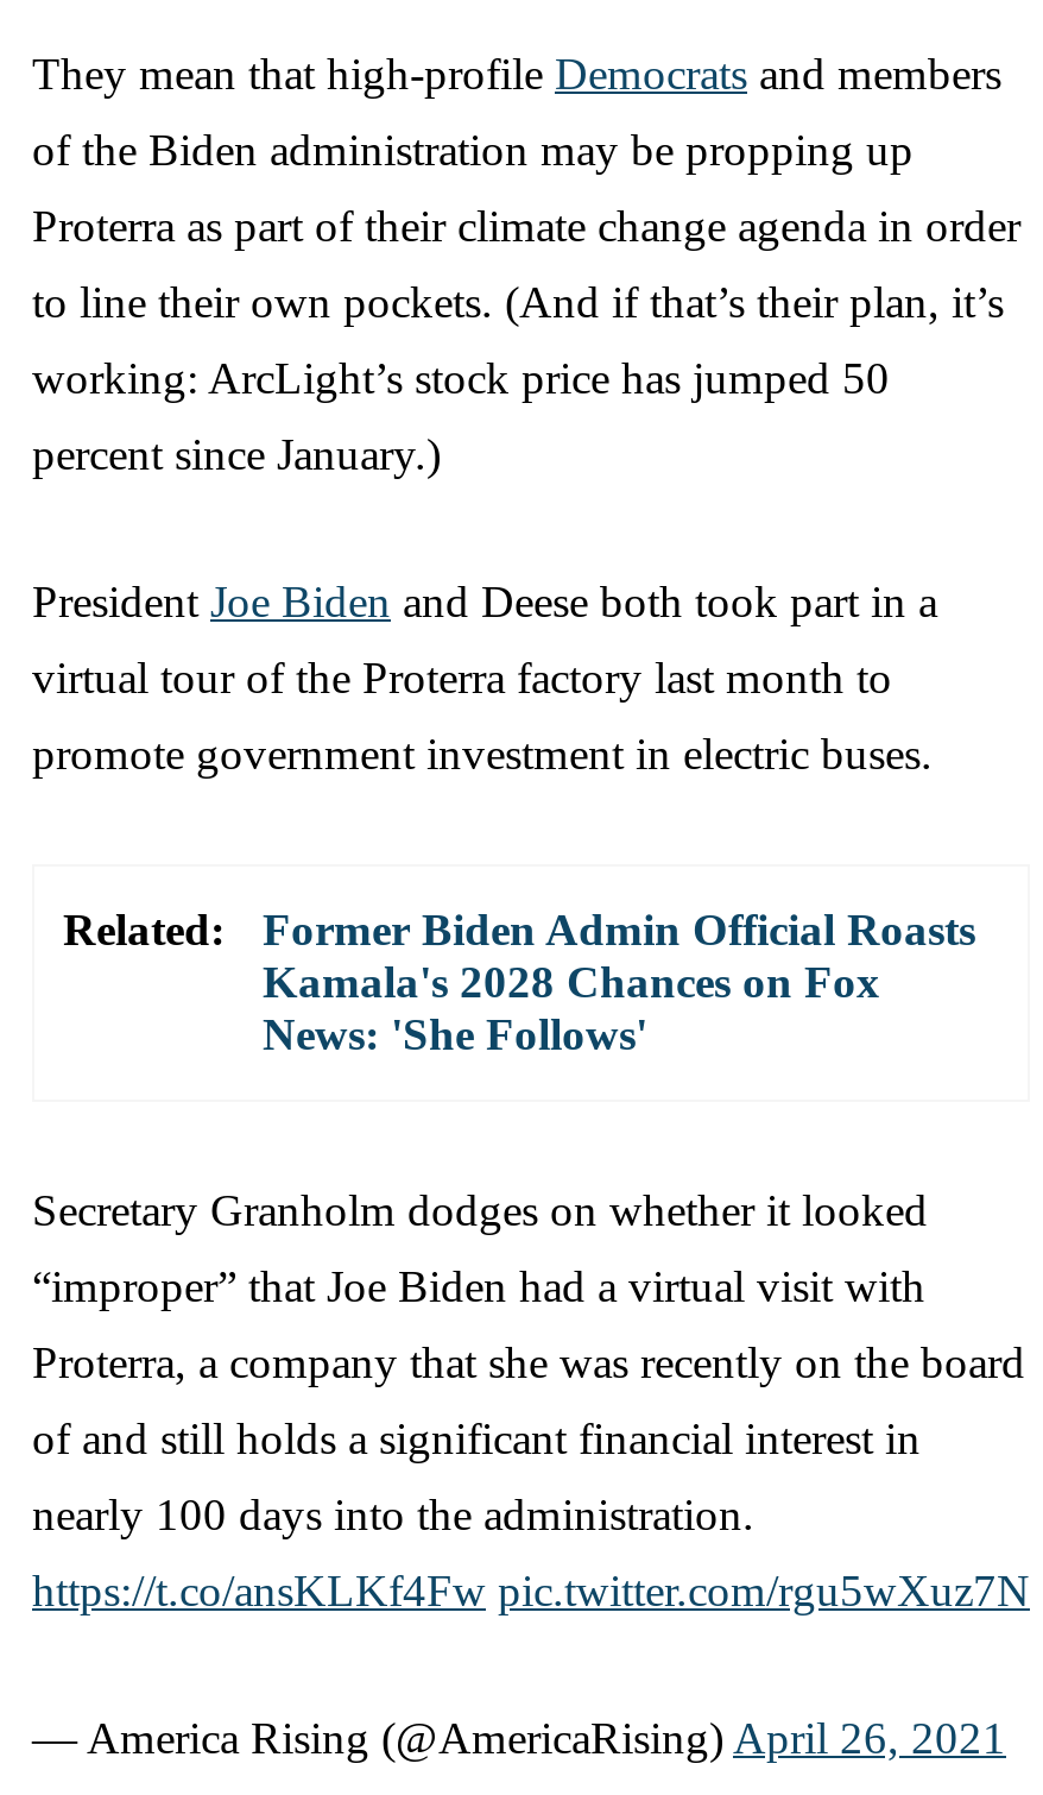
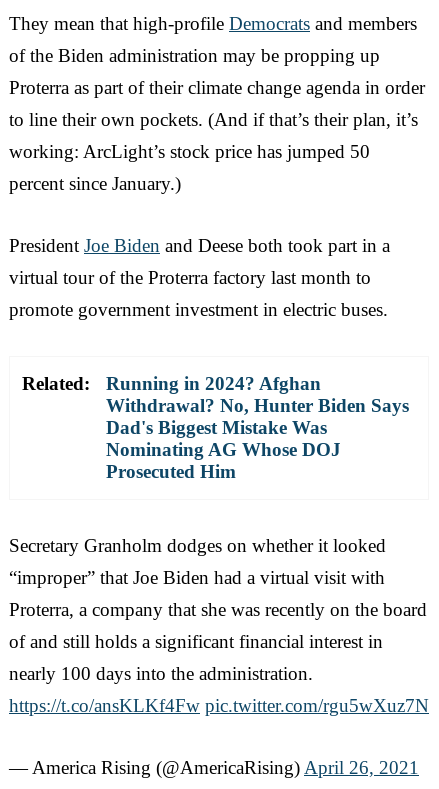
[263,904,975,1058] Former Biden Admin Official Roasts | Kamala's 2028 Chances on Fox | News: 'She Follows' -> [106,373,409,482] Running in 2024? Afghan | Withdrawal? No, Hunter Biden Says | Dad's Biggest Mistake Was | Nominating AG Whose DOJ | Prosecuted Him

